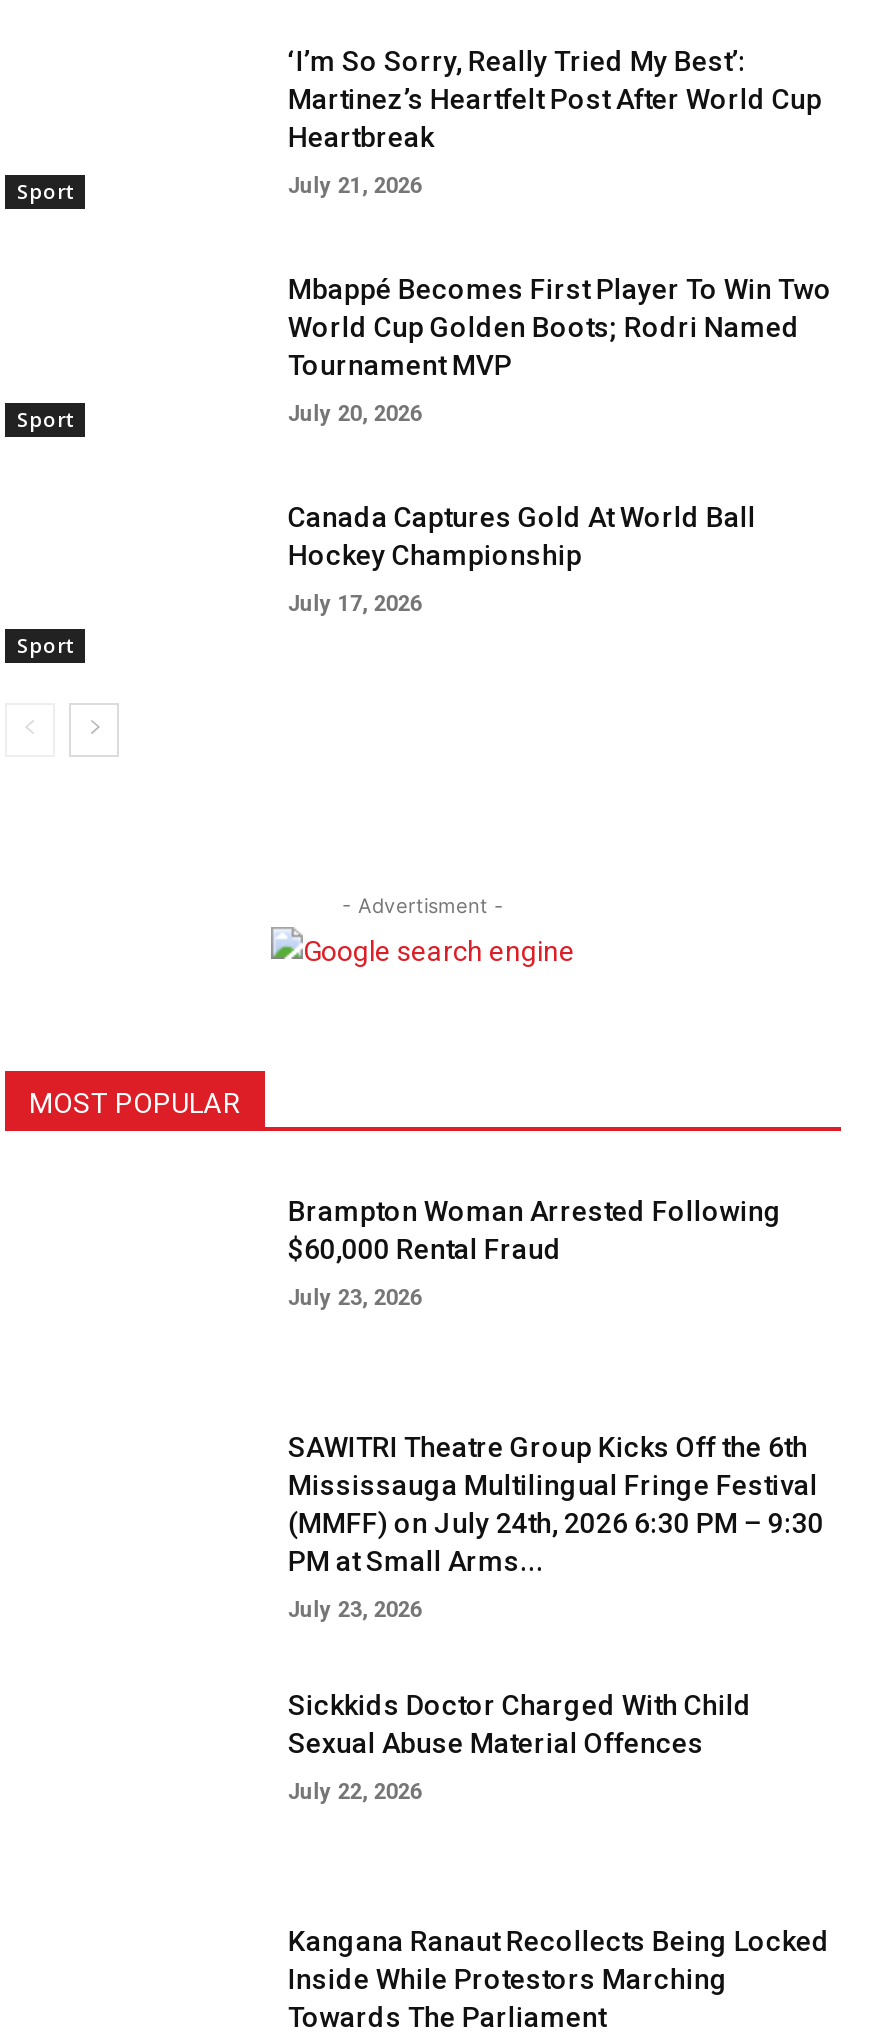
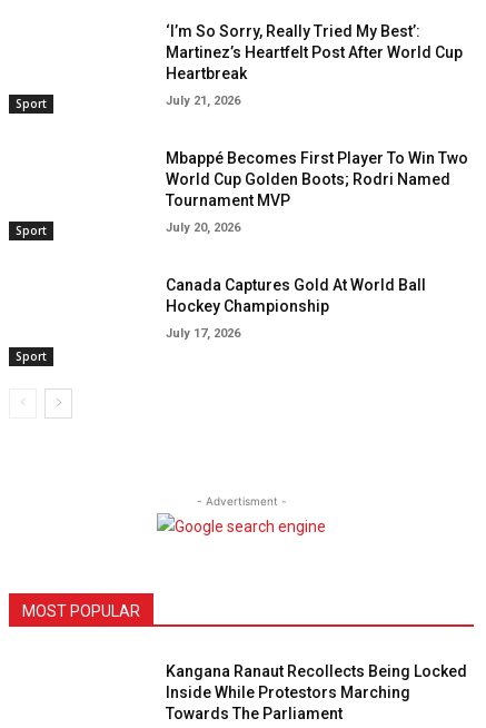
[288,1196,782,1312] Brampton Woman Arrested Following | $60,000 Rental Fraud | July 23, 2026 -> none
[288,1431,824,1805] SAWITRI Theatre Group Kicks Off the 6th | Mississauga Multilingual Fringe Festival | (MMFF) on July 24th, 2026 6:30 PM – 9:30 | PM at Small Arms... | July 23, 2026 | Sickkids Doctor Charged With Child | Sexual Abuse Material Offences | July 22, 2026 -> none

